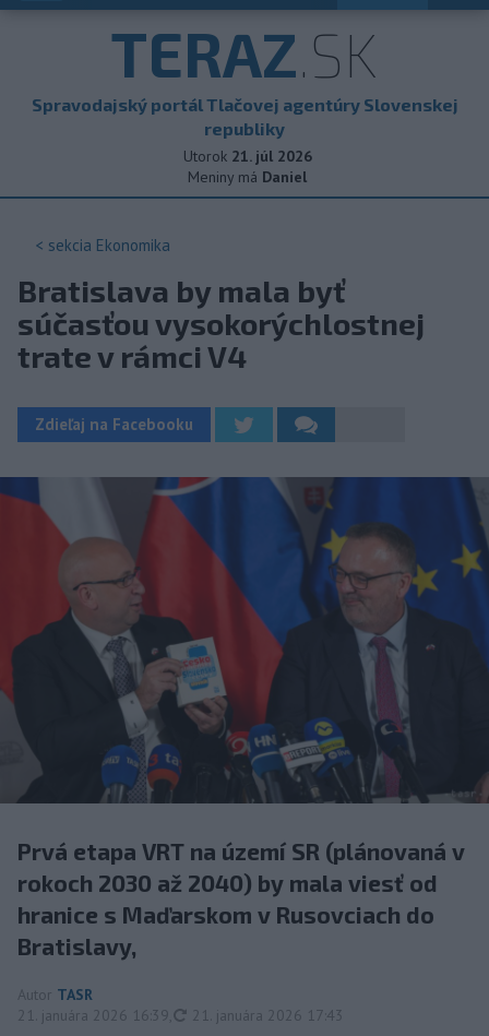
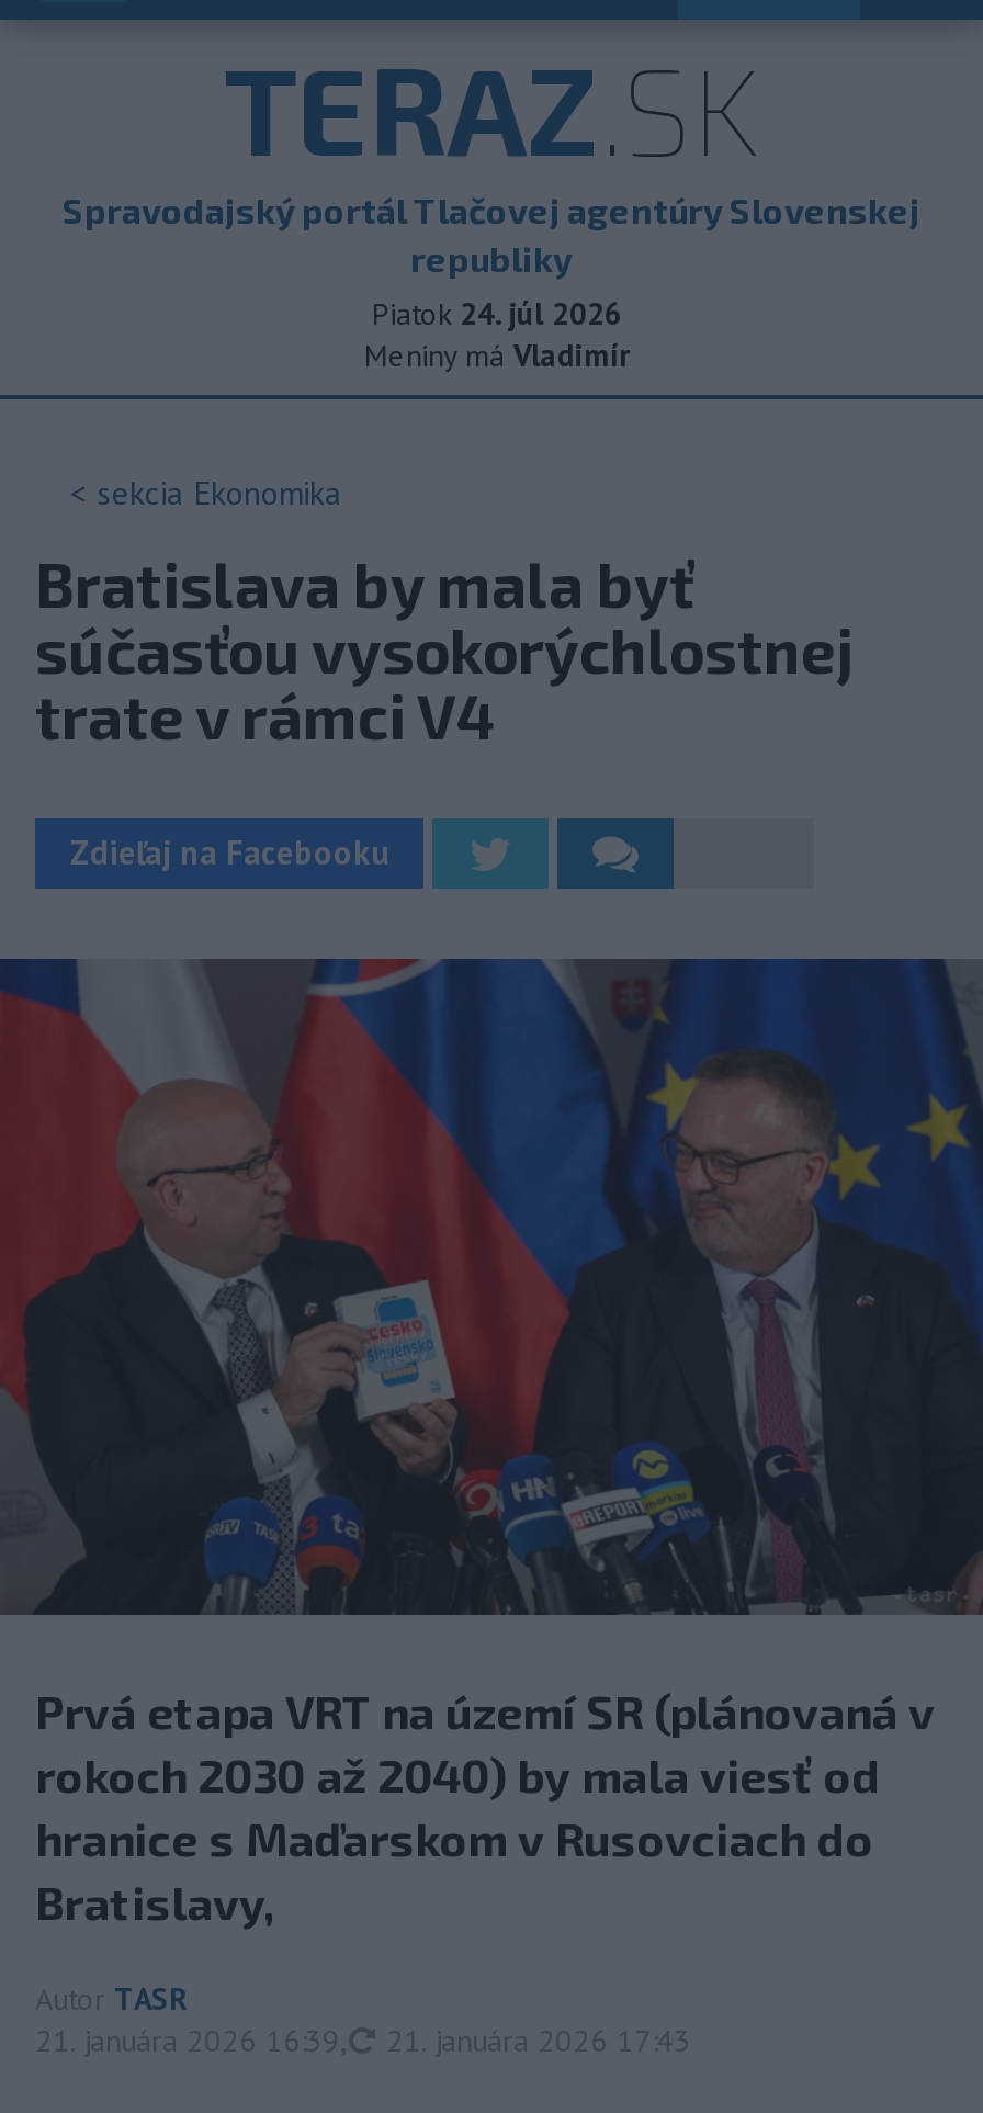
[183,146,312,166] Utorok 21. júl 2026 -> [372,294,622,334] Piatok 24. júl 2026
[188,167,307,187] Meniny má Daniel -> [364,336,630,375] Meniny má Vladimír

